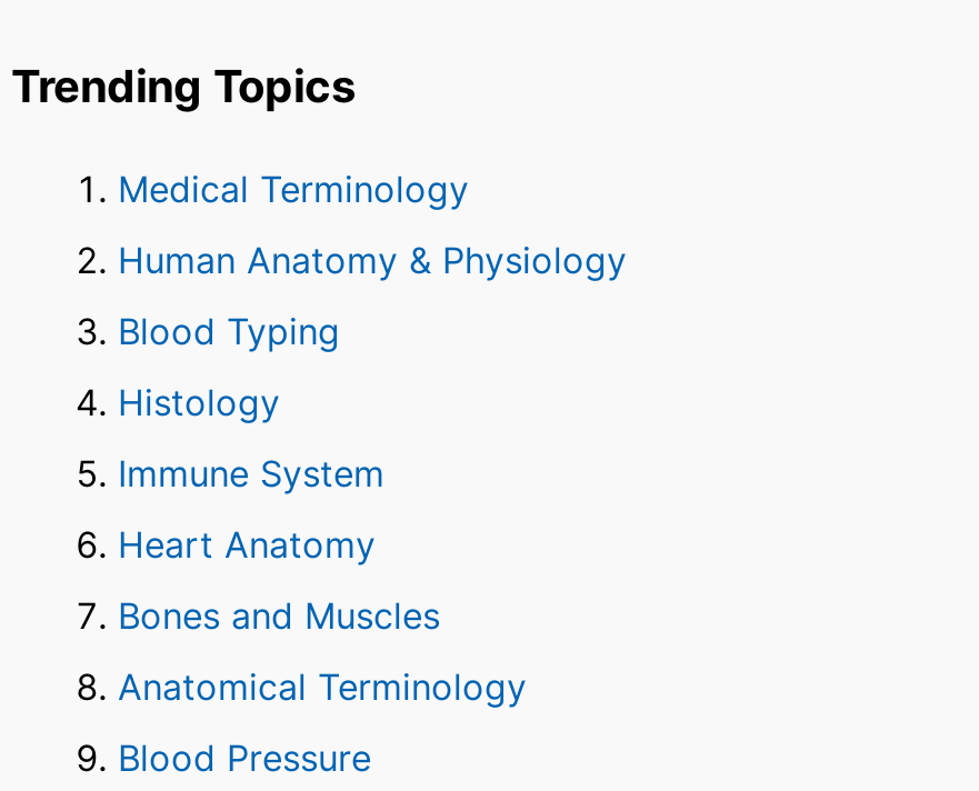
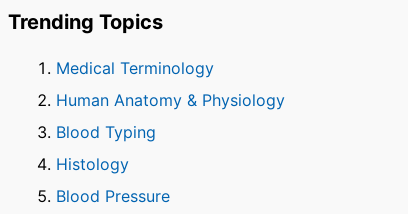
[118,451,527,709] Immune System | Heart Anatomy | Bones and Muscles | Anatomical Terminology -> none

